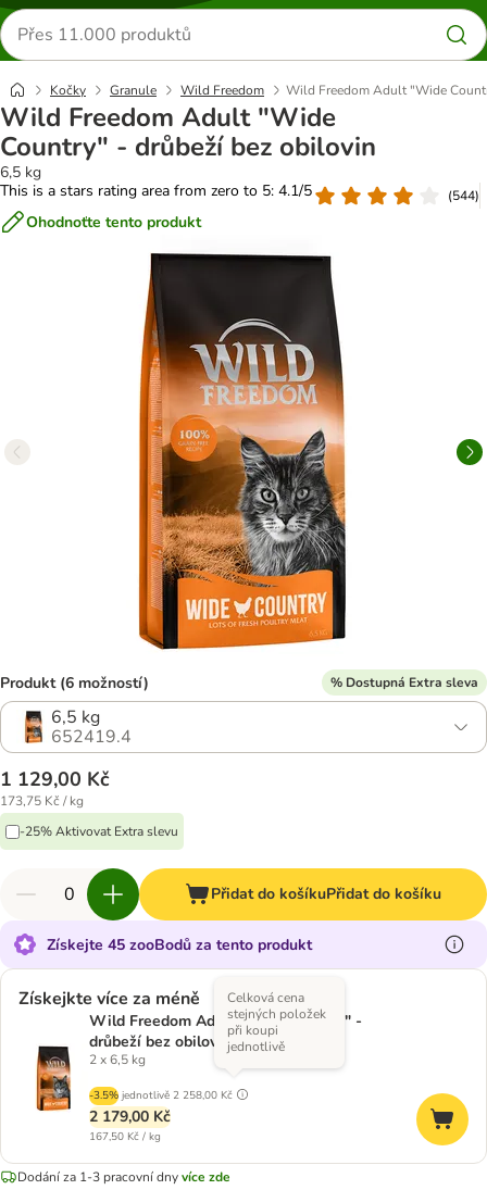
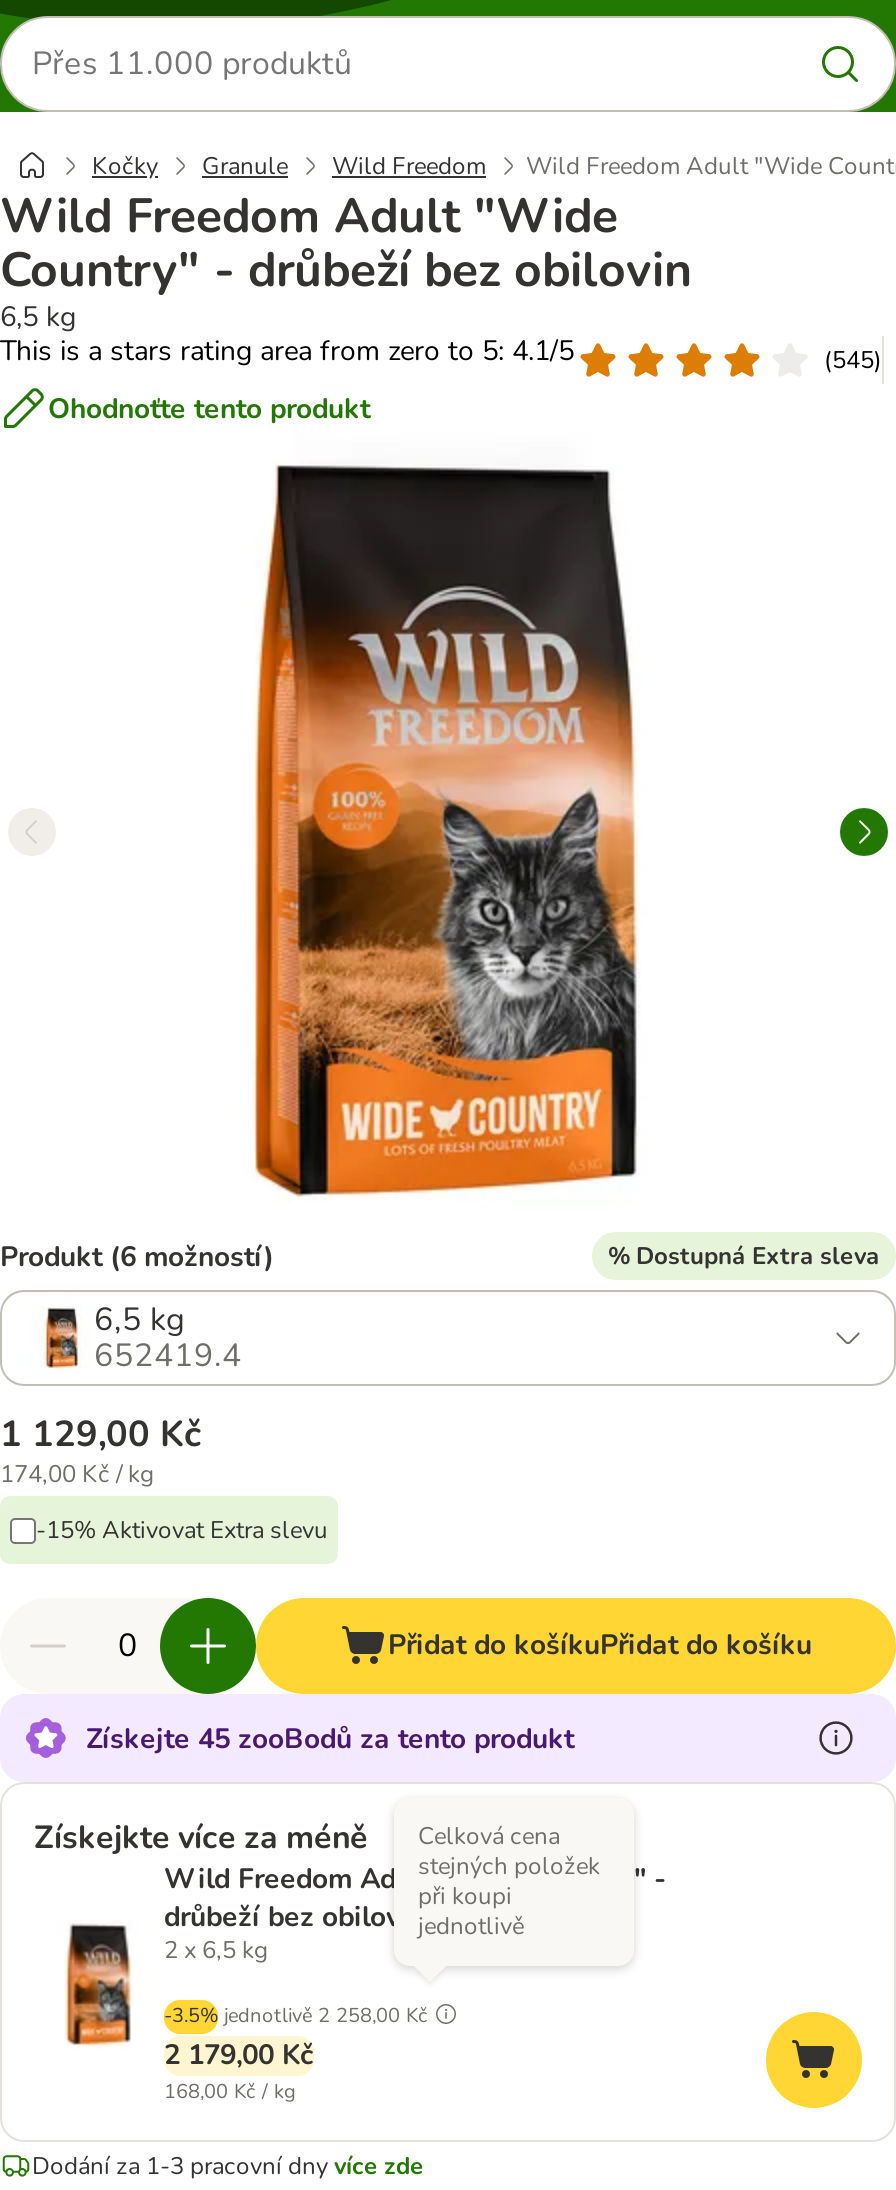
[448,186,479,204] (544) -> [824,343,882,375] (545)
[0,792,84,810] 173,75 Kč / kg -> [0,1458,154,1490] 174,00 Kč / kg
[20,822,178,840] -25% Aktivovat Extra slevu -> [36,1513,328,1545] -15% Aktivovat Extra slevu
[89,1129,161,1144] 167,50 Kč / kg -> [164,2078,296,2106] 168,00 Kč / kg

